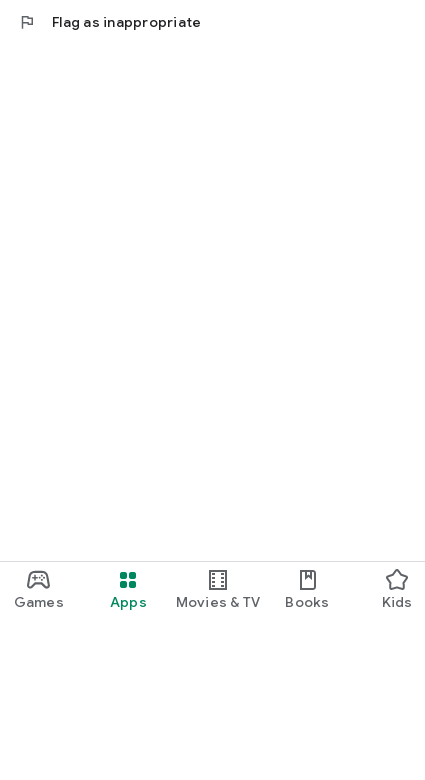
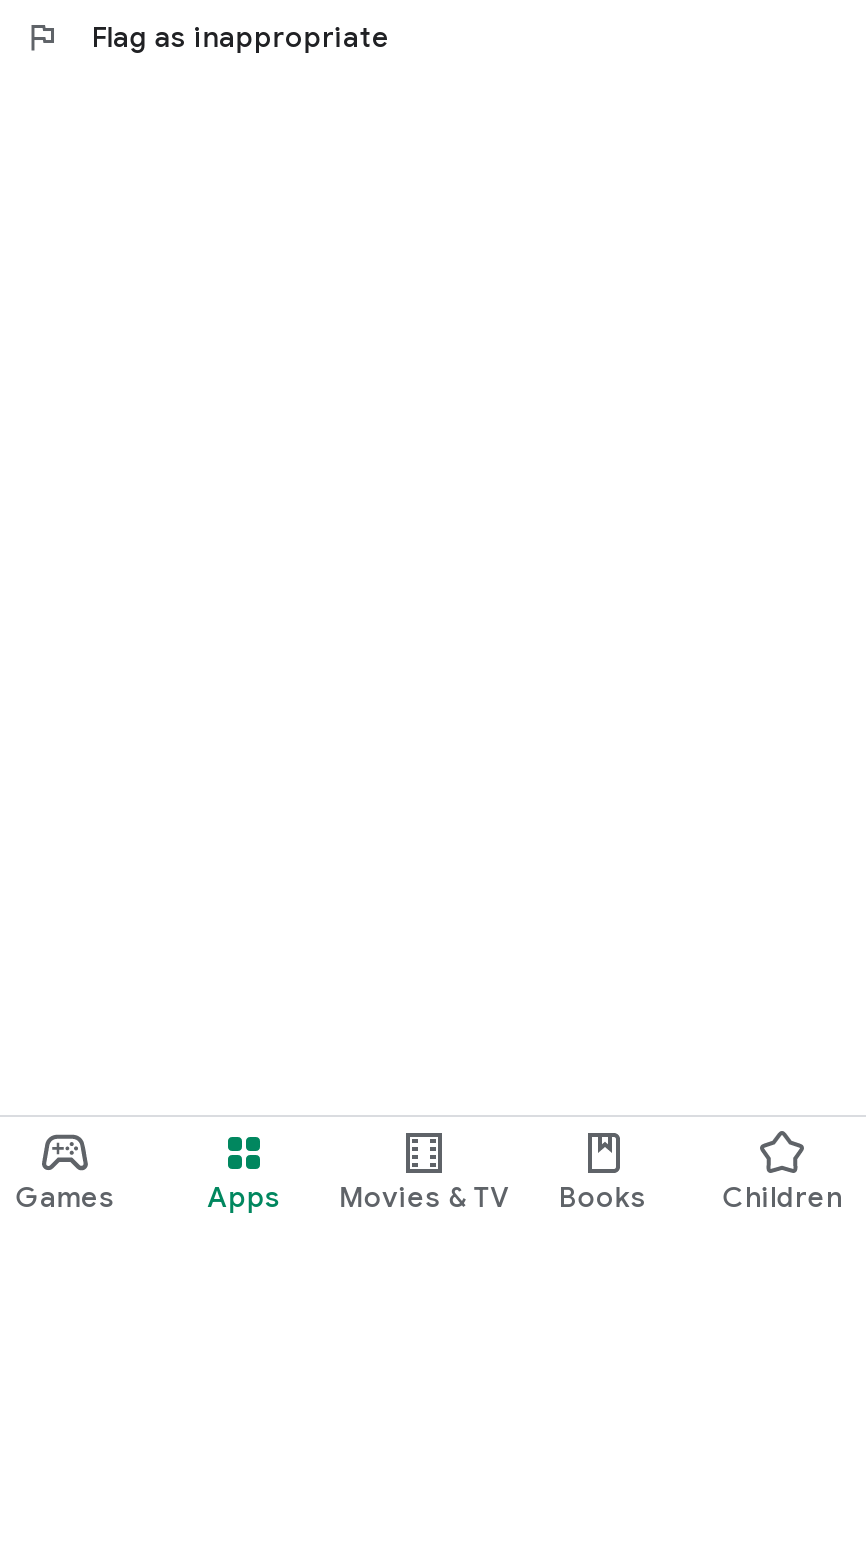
[382,592,413,610] Kids -> [722,1178,842,1214] Children

